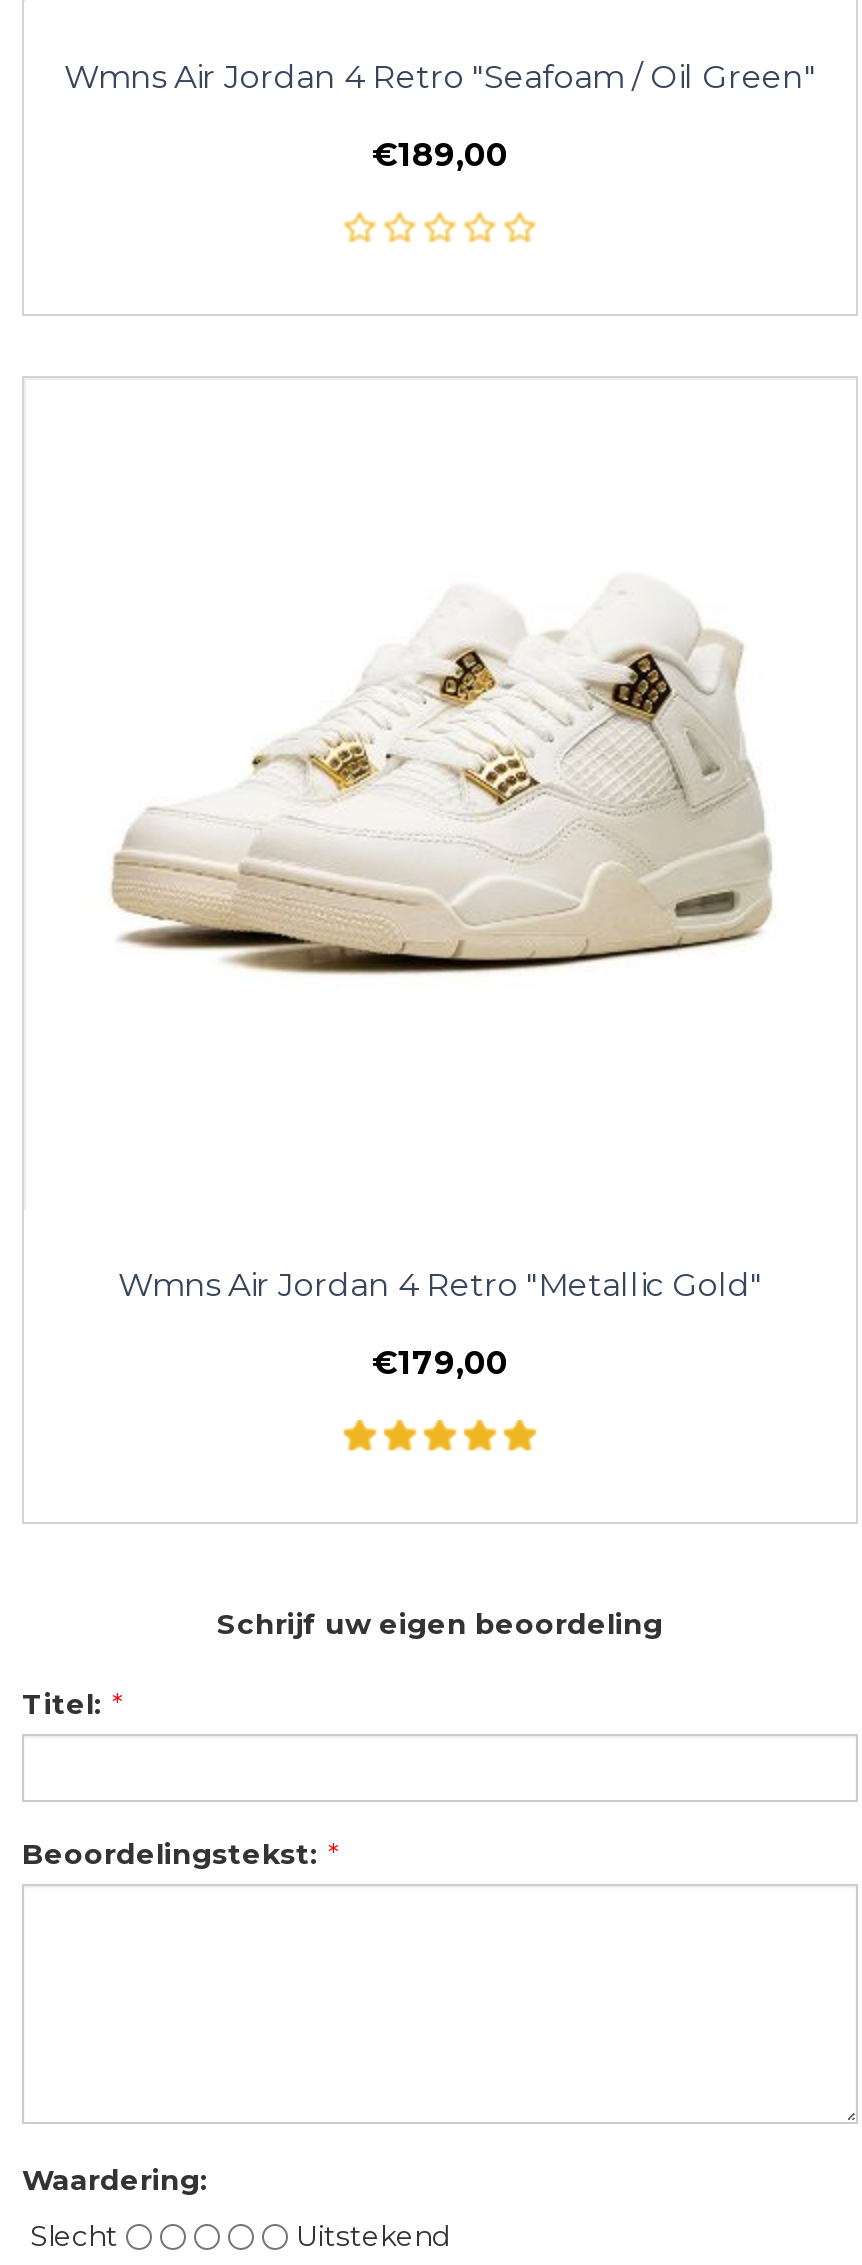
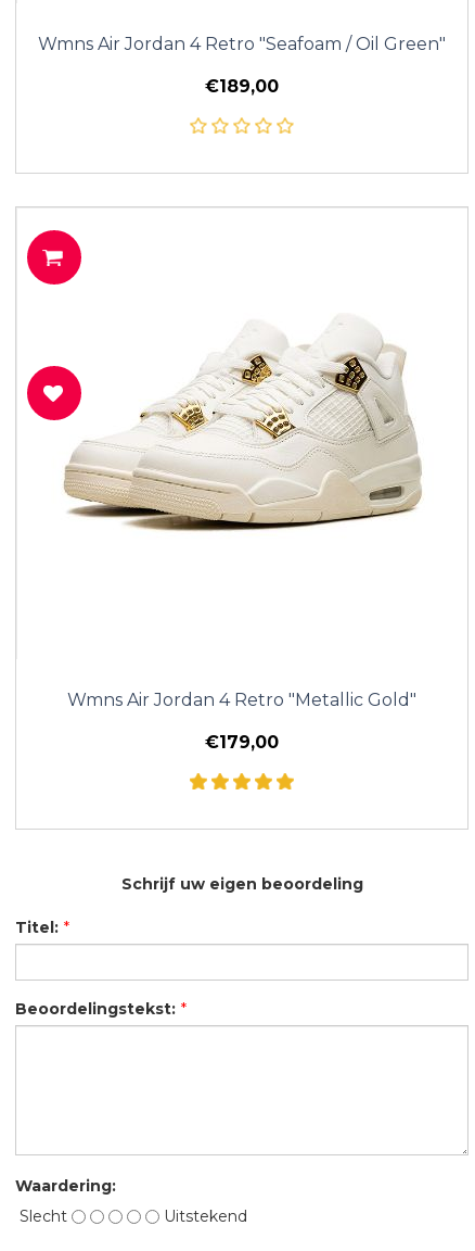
none -> [26,229,82,286] [image]
none -> [26,365,82,421] [image]

